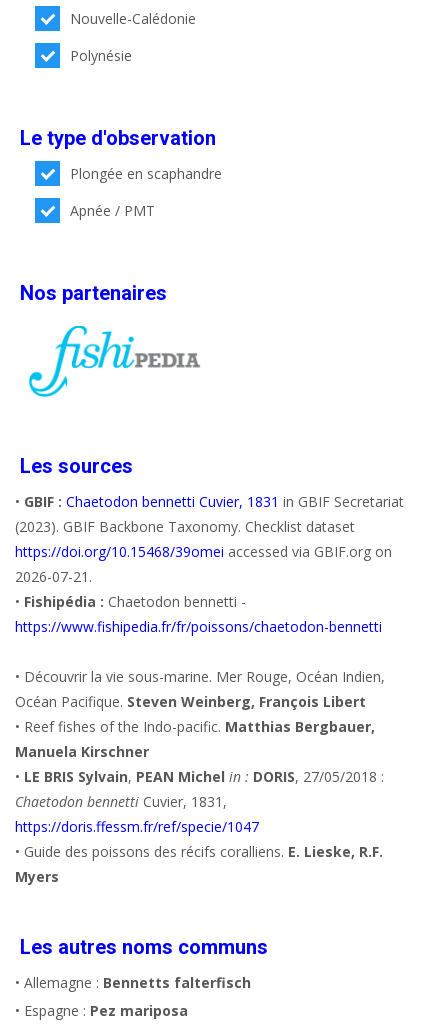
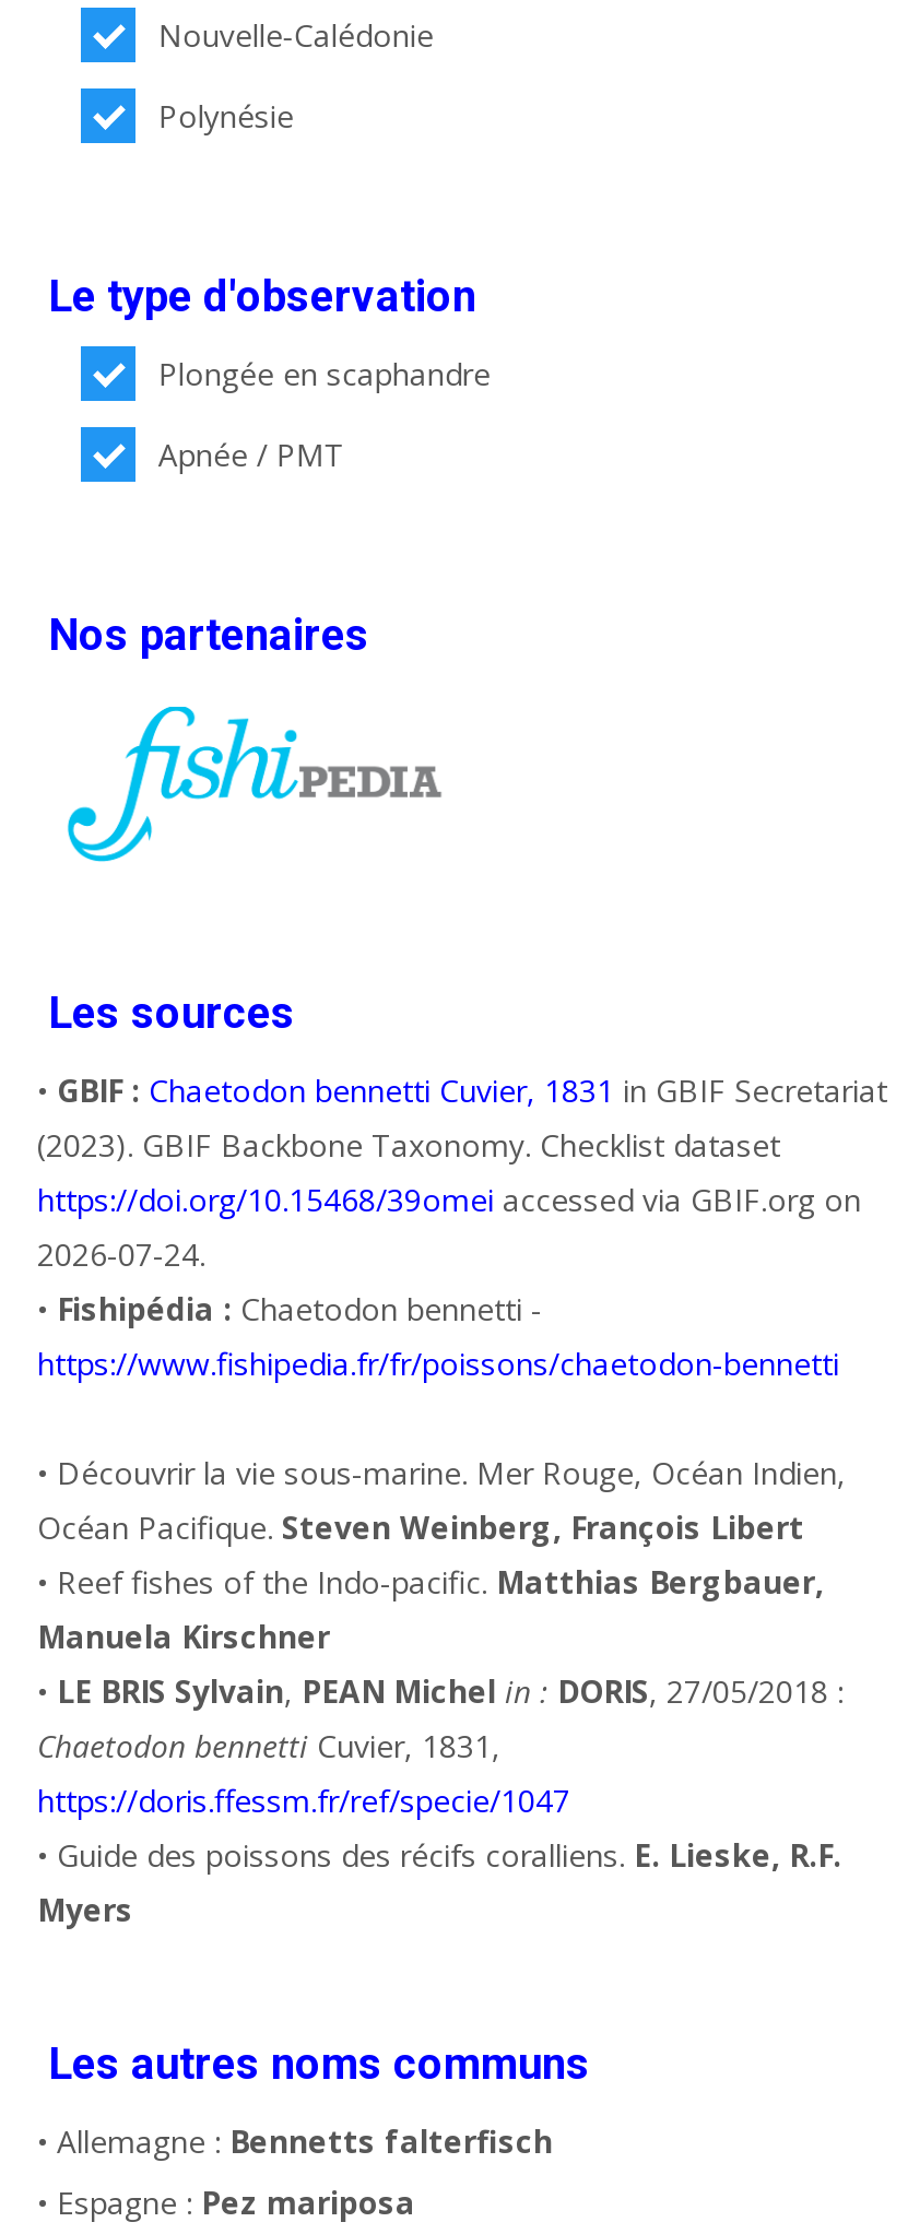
[15,567,92,586] 2026-07-21. -> [37,1233,205,1275] 2026-07-24.

